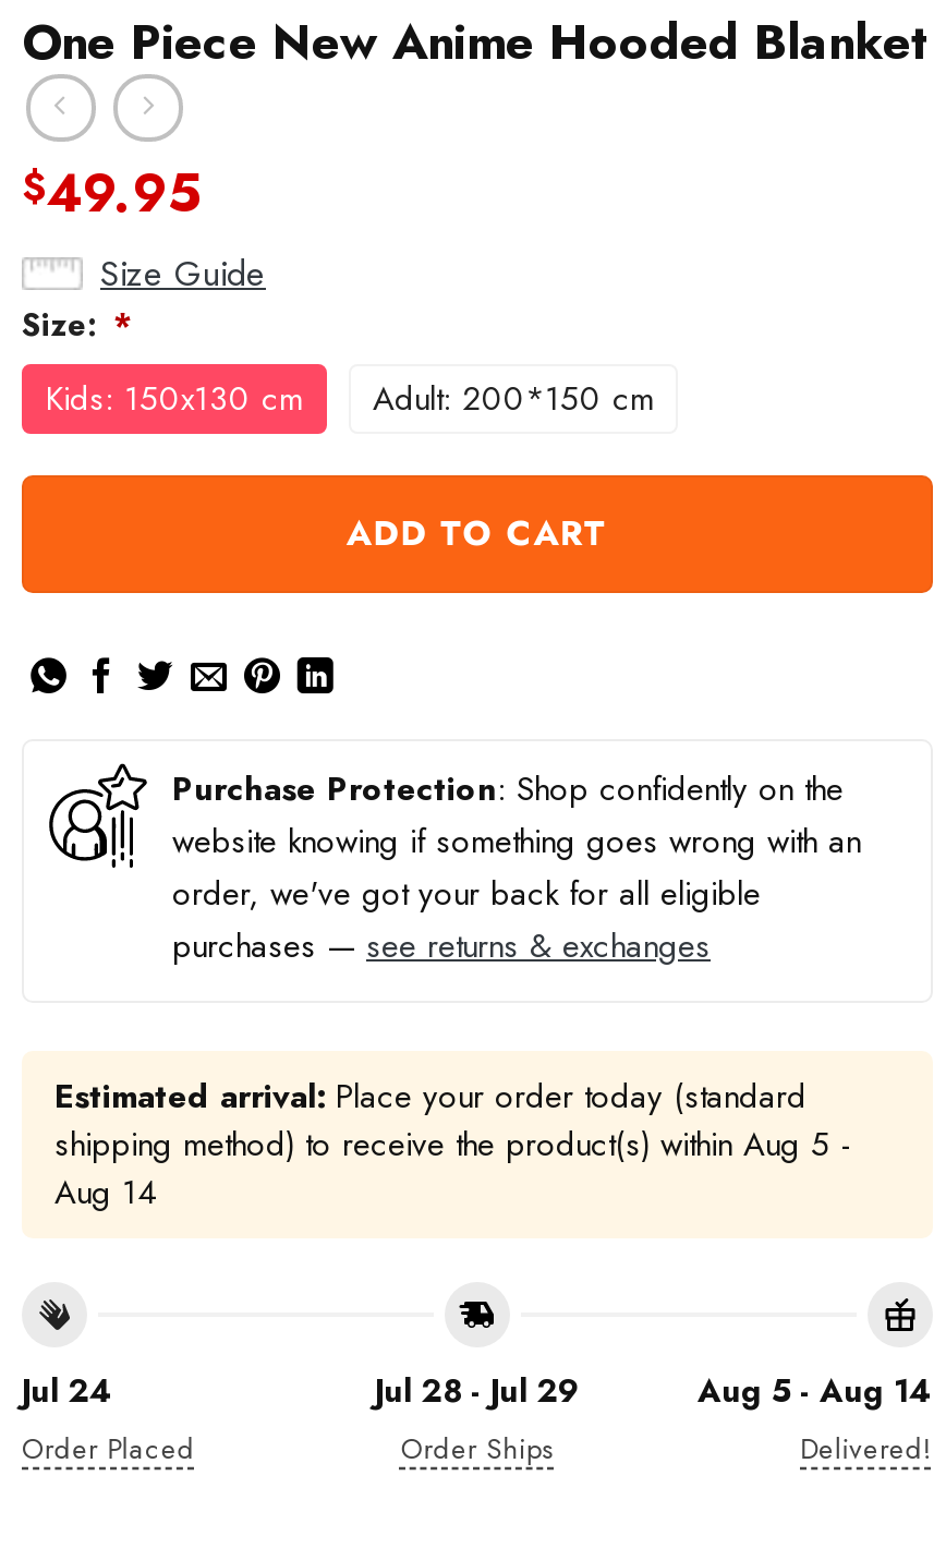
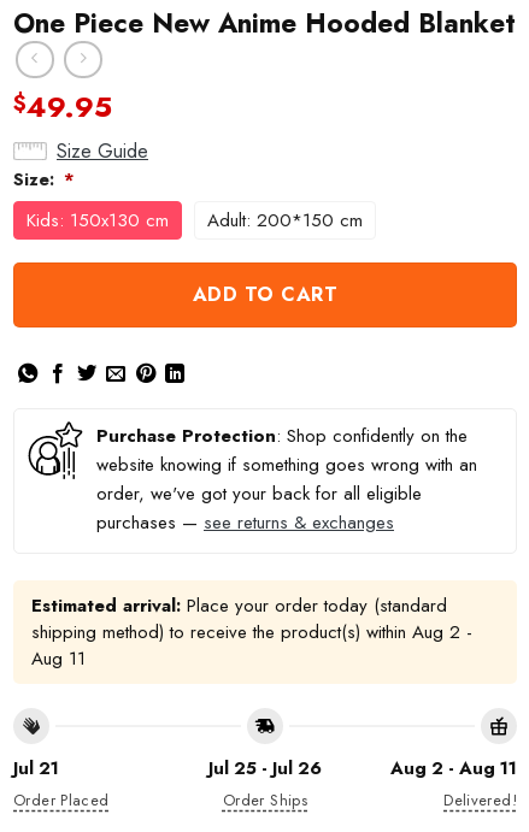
[54,1121,852,1169] shipping method) to receive the product(s) within Aug 5 - -> [31,619,472,646] shipping method) to receive the product(s) within Aug 2 -
[54,1169,157,1217] Aug 14 -> [31,646,86,672] Aug 11
[22,1366,113,1412] Jul 24 -> [13,754,59,780] Jul 21
[375,1366,580,1412] Jul 28 - Jul 29 -> [208,754,322,780] Jul 25 - Jul 26
[698,1366,933,1412] Aug 5 - Aug 14 -> [390,754,517,780] Aug 2 - Aug 11

